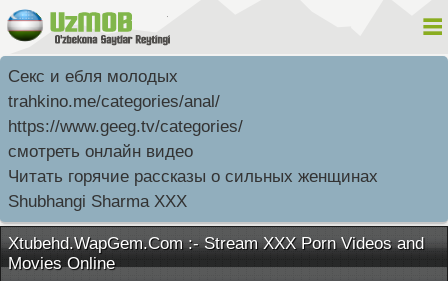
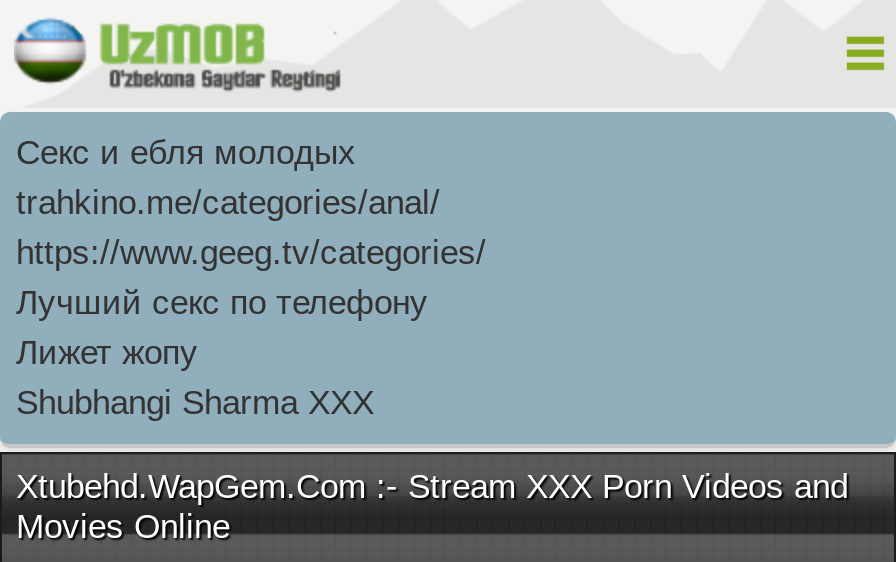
[8,142,378,186] смотреть онлайн видео | Читать горячие рассказы о сильных женщинах -> [16,284,428,372] Лучший секс по телефону | Лижет жопу

